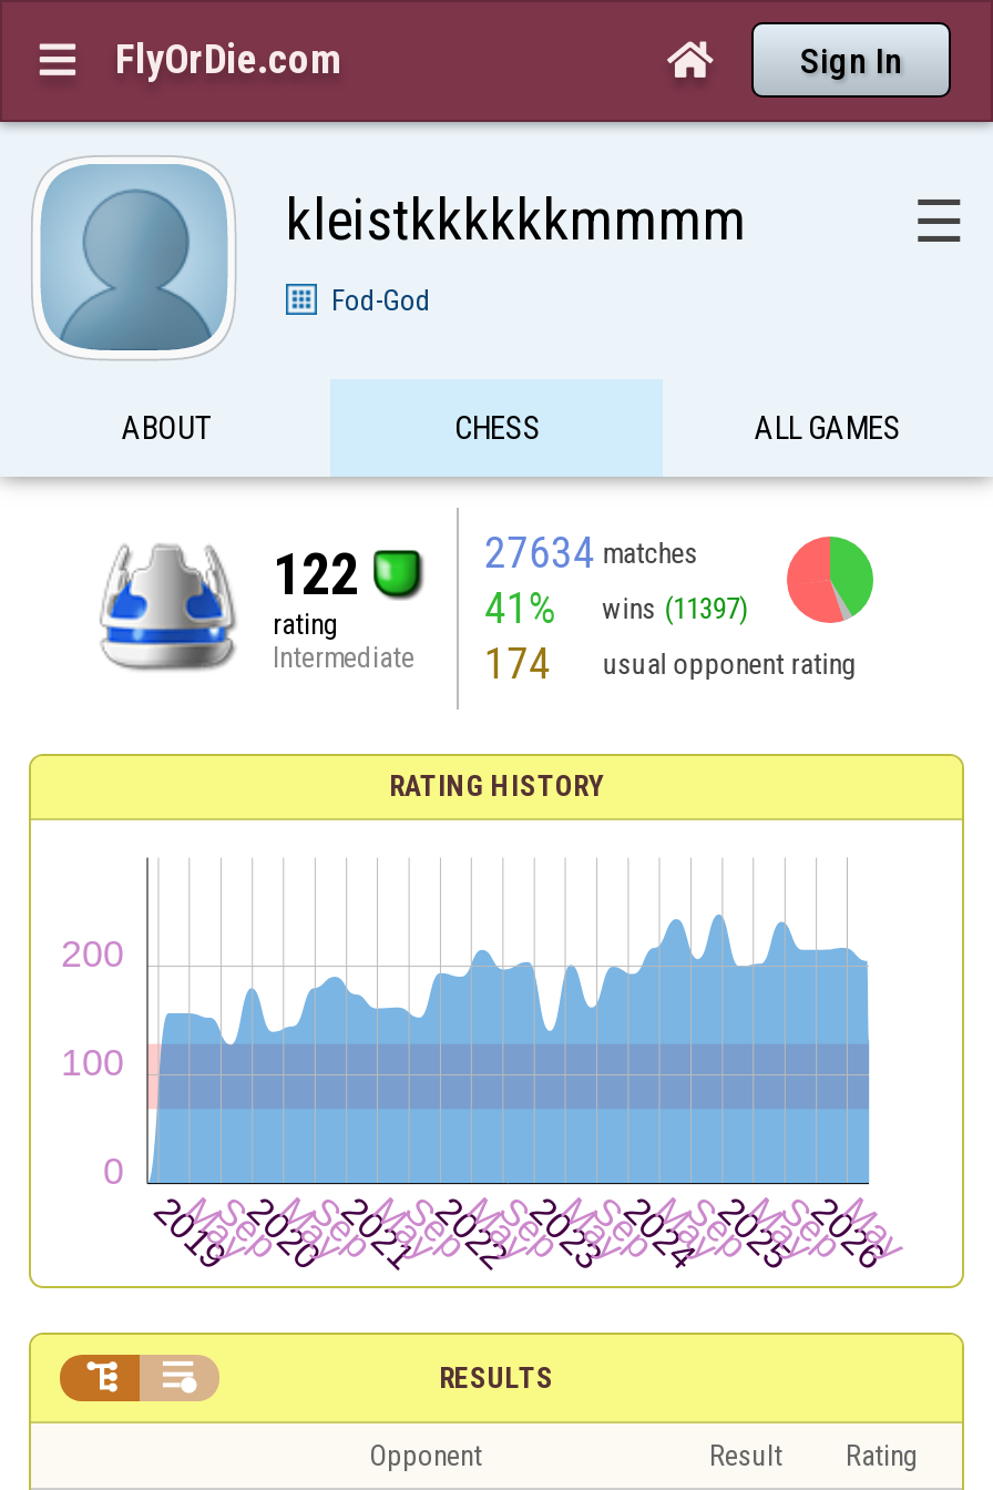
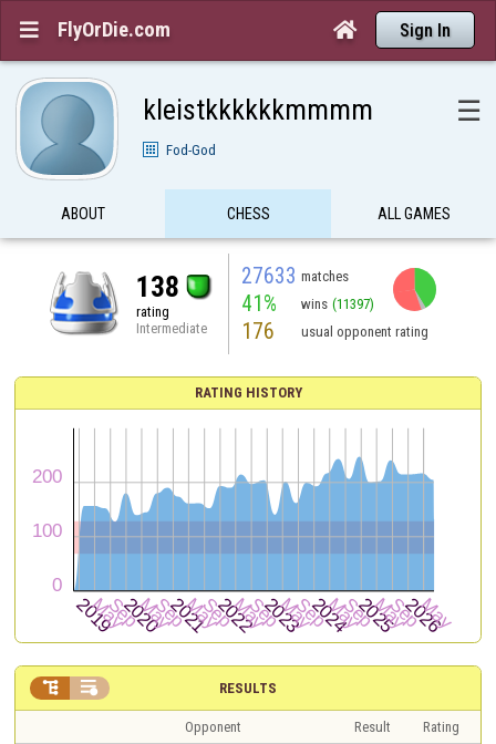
[484,527,698,578] 27634 matches -> [242,263,348,288] 27633 matches
[273,540,359,606] 122 -> [136,270,179,303] 138
[484,637,857,688] 174 usual opponent rating -> [242,318,428,344] 176 usual opponent rating

